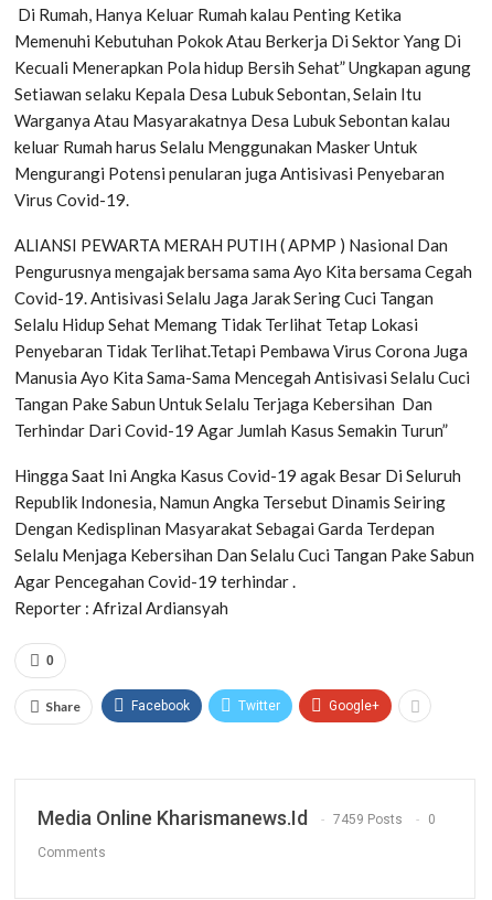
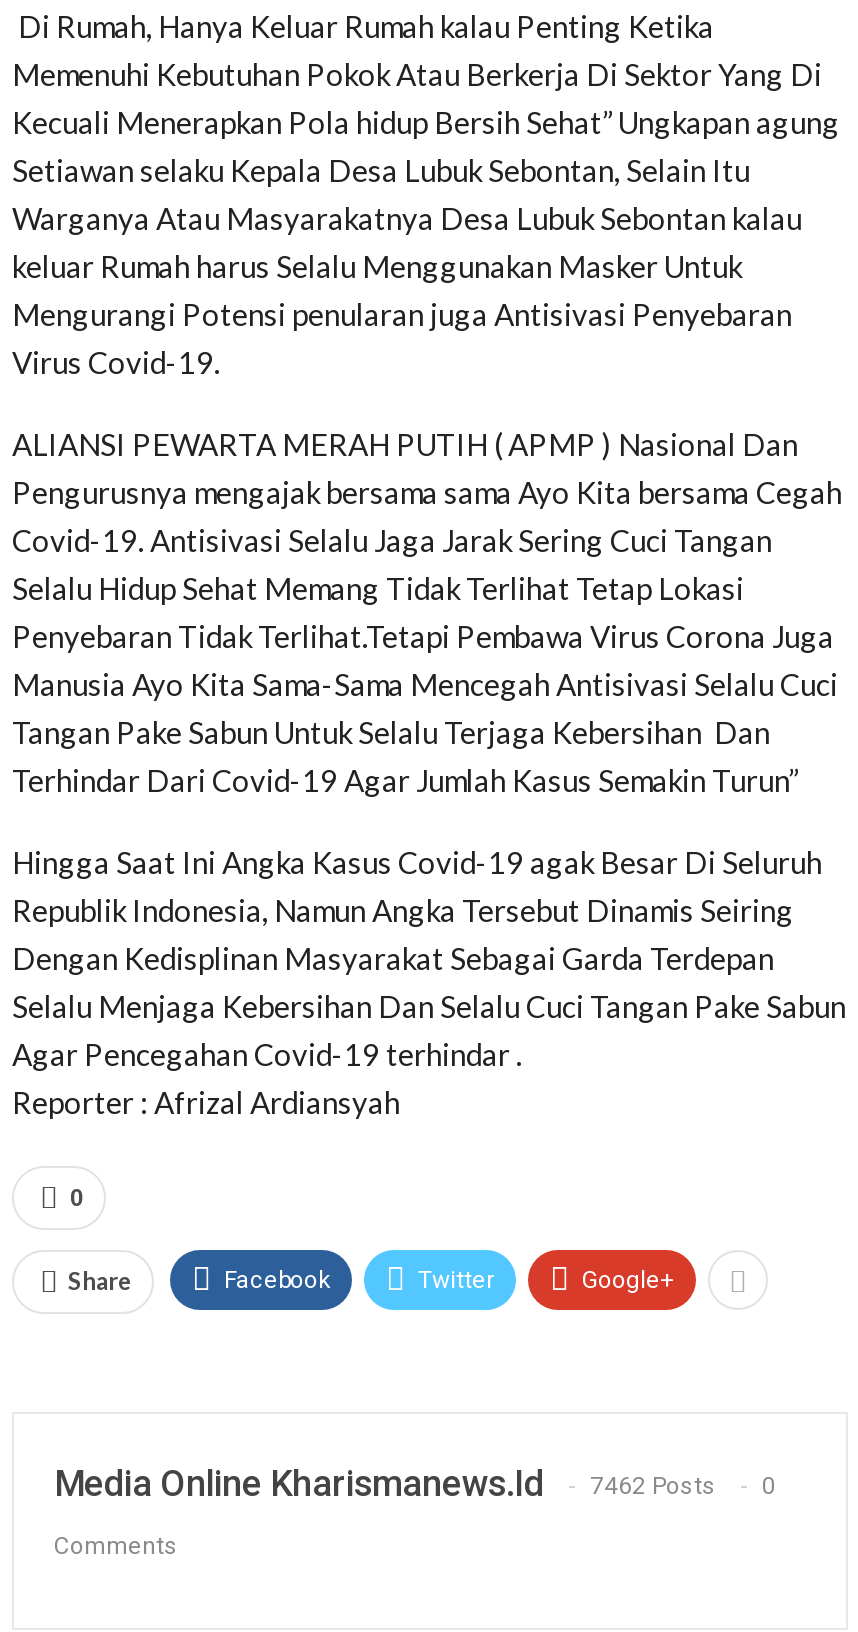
[38,806,436,830] Media Online Kharismanews.id 7459 Posts 0 -> [54,1462,776,1504] Media Online Kharismanews.id 7462 Posts 0

